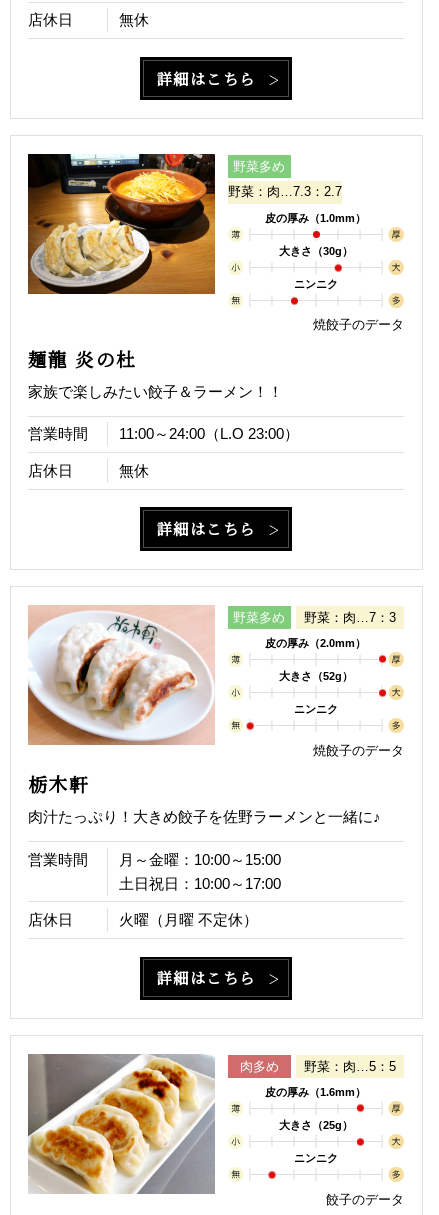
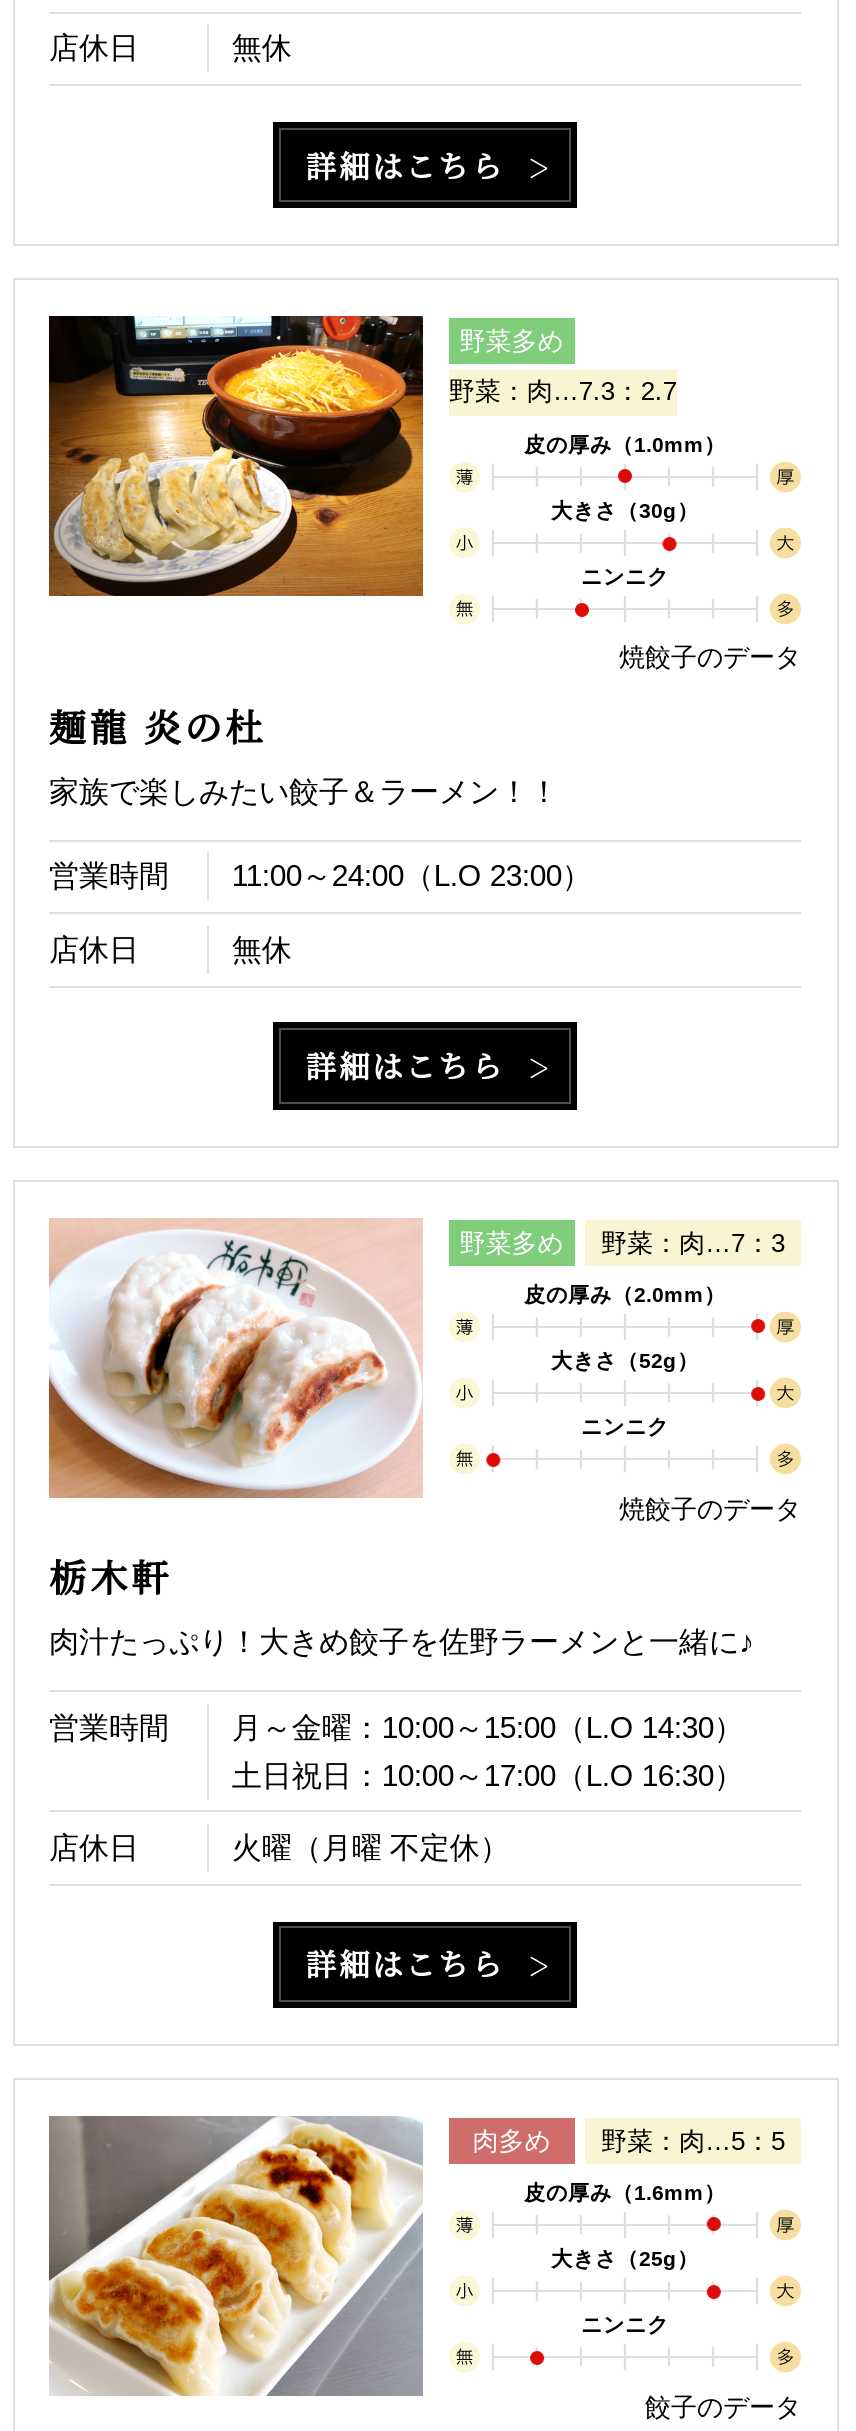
[119,851,281,892] 月～金曜：10:00～15:00 | 土日祝日：10:00～17:00 -> [232,1709,744,1791] 月～金曜：10:00～15:00（L.O 14:30） | 土日祝日：10:00～17:00（L.O 16:30）

